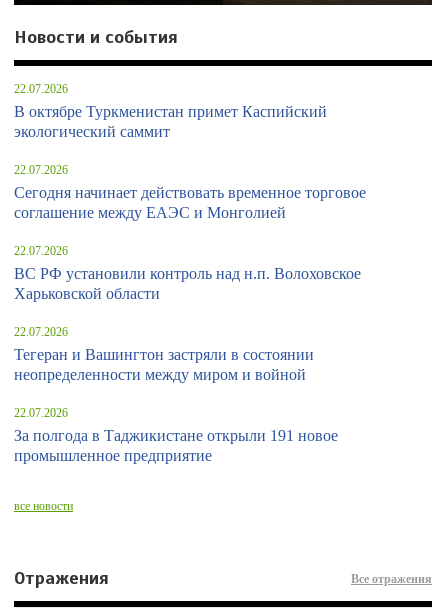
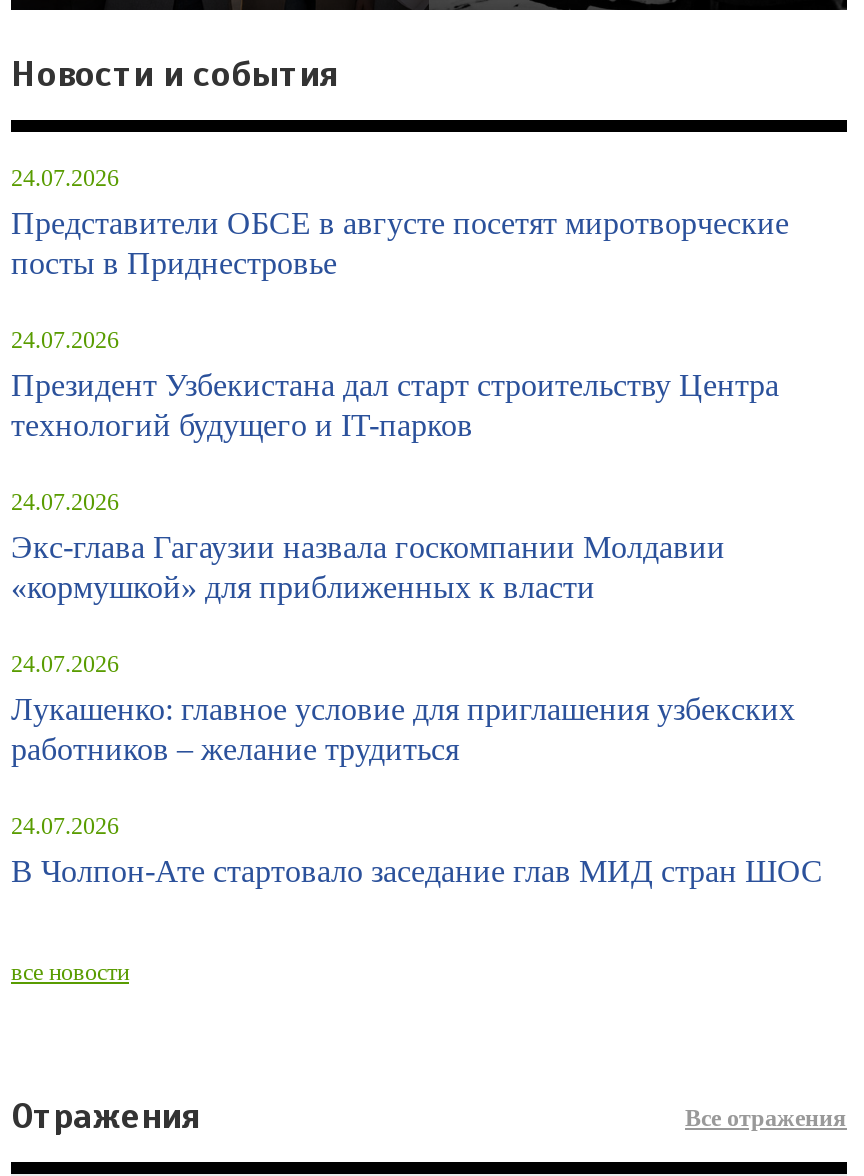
[14,82,327,140] 22.07.2026 | В октябре Туркменистан примет Каспийский | экологический саммит -> [11,164,789,280] 24.07.2026 | Представители ОБСЕ в августе посетят миротворческие | посты в Приднестровье
[14,163,366,221] 22.07.2026 | Сегодня начинает действовать временное торговое | соглашение между ЕАЭС и Монголией -> [11,326,779,442] 24.07.2026 | Президент Узбекистана дал старт строительству Центра | технологий будущего и IT-парков
[14,244,361,302] 22.07.2026 | ВС РФ установили контроль над н.п. Волоховское | Харьковской области -> [11,488,725,604] 24.07.2026 | Экс-глава Гагаузии назвала госкомпании Молдавии | «кормушкой» для приближенных к власти
[14,325,314,383] 22.07.2026 | Тегеран и Вашингтон застряли в состоянии | неопределенности между миром и войной -> [11,650,795,766] 24.07.2026 | Лукашенко: главное условие для приглашения узбекских | работников – желание трудиться
[14,406,338,464] 22.07.2026 | За полгода в Таджикистане открыли 191 новое | промышленное предприятие -> [11,812,823,888] 24.07.2026 | В Чолпон-Ате стартовало заседание глав МИД стран ШОС

